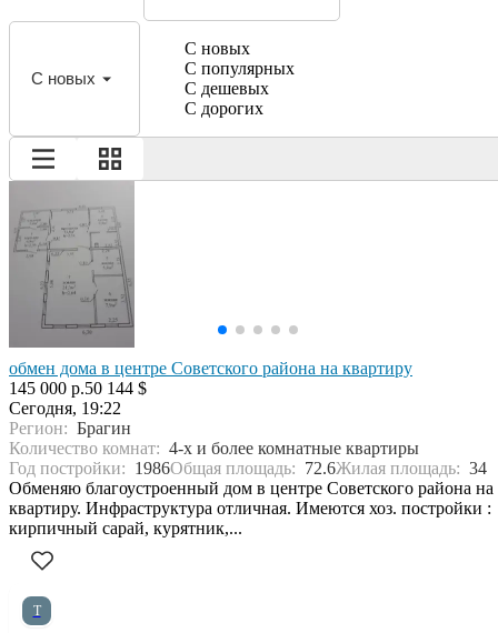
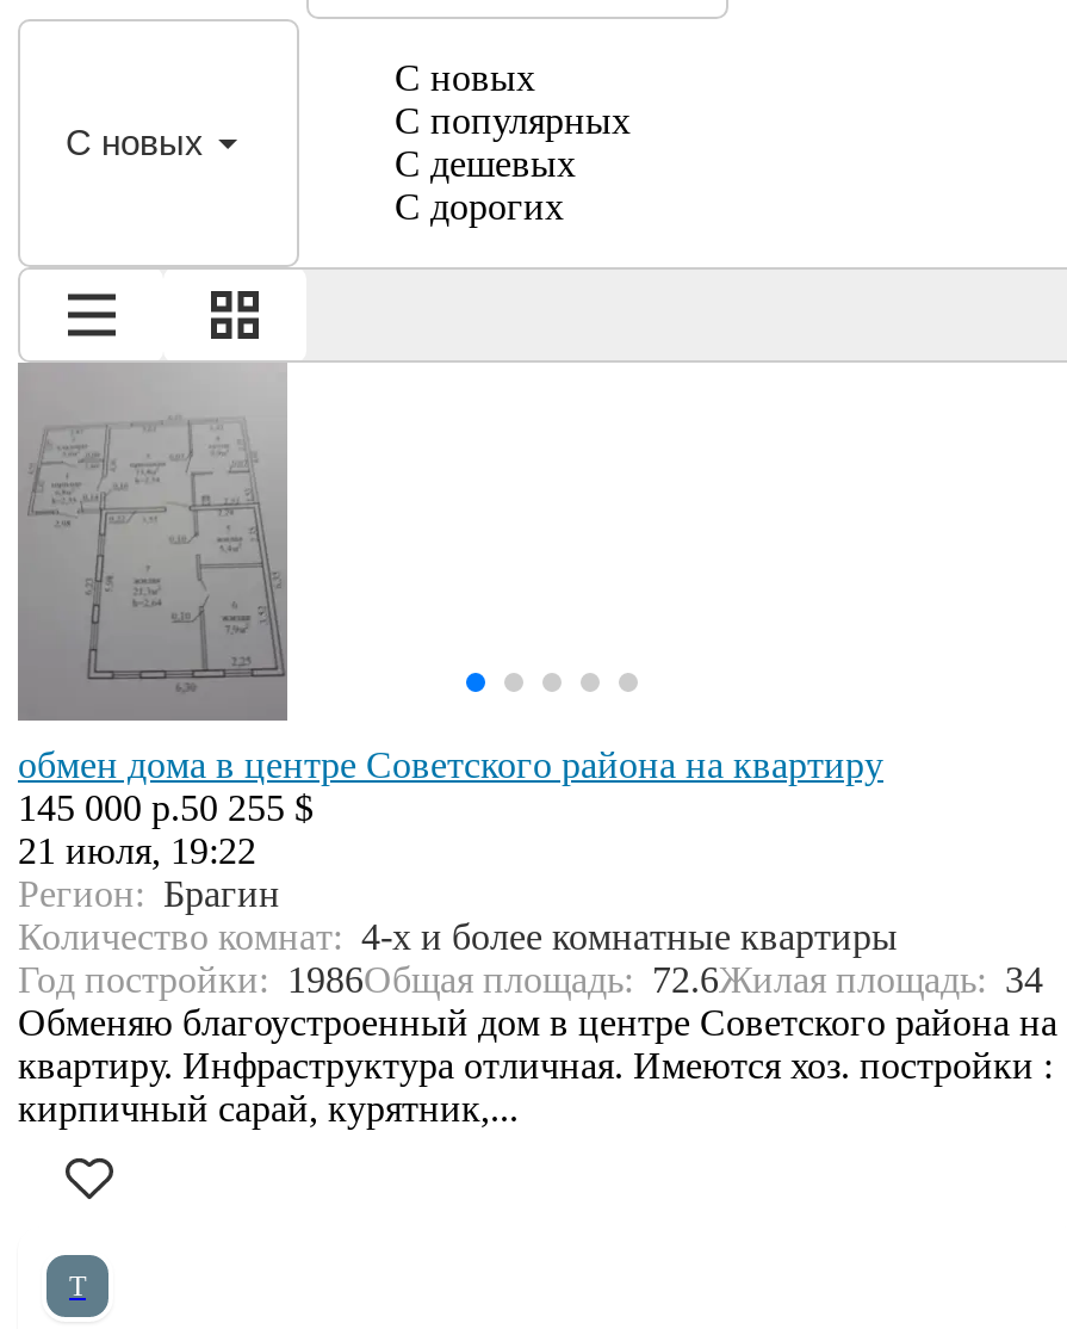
[9,379,147,417] 145 000 р.50 144 $ | Сегодня, 19:22 -> [18,787,314,871] 145 000 р.50 255 $ | 21 июля, 19:22

